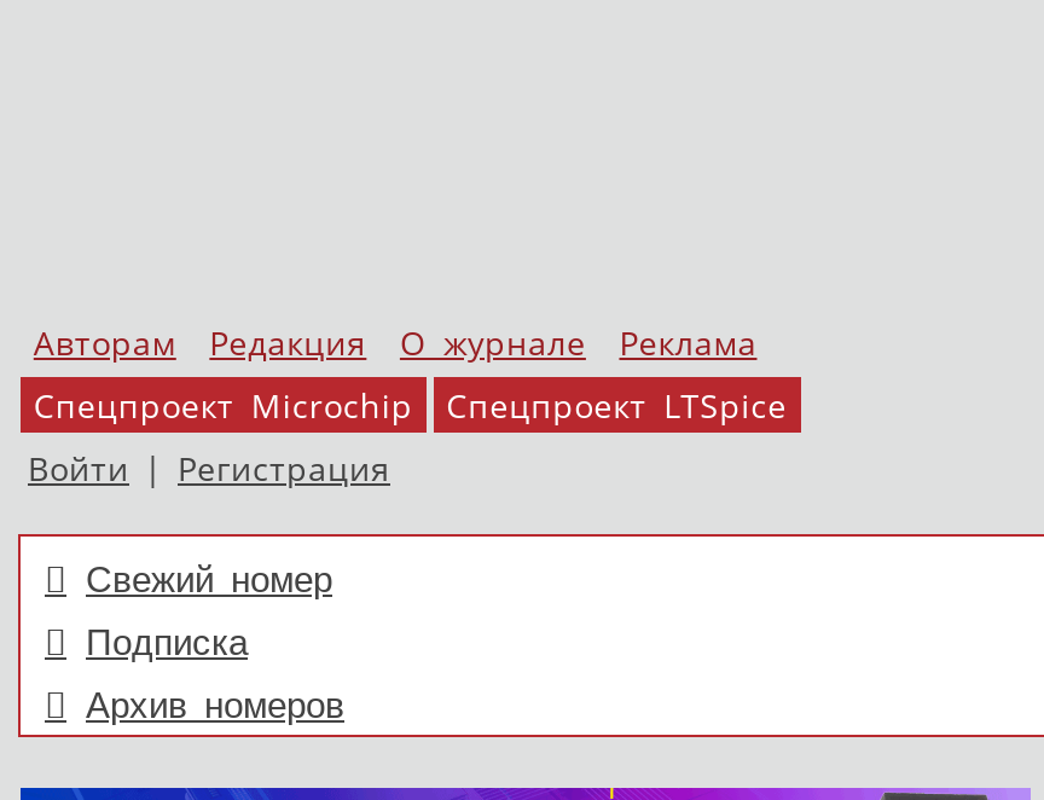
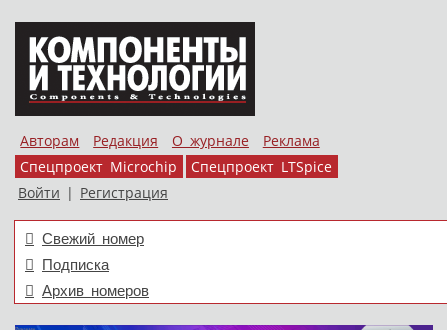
none -> [14,21,256,117] [image]

